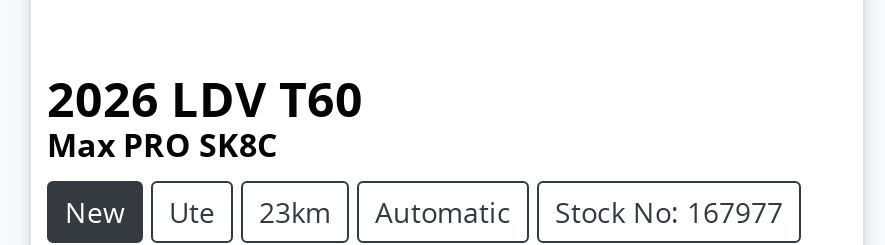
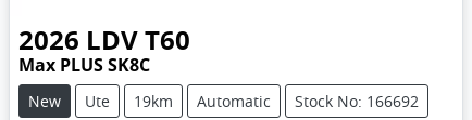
[47,123,277,167] Max PRO SK8C -> [18,53,150,77] Max PLUS SK8C
[259,193,331,231] 23km -> [134,91,173,111] 19km
[555,193,783,231] Stock No: 167977 -> [295,91,419,111] Stock No: 166692

